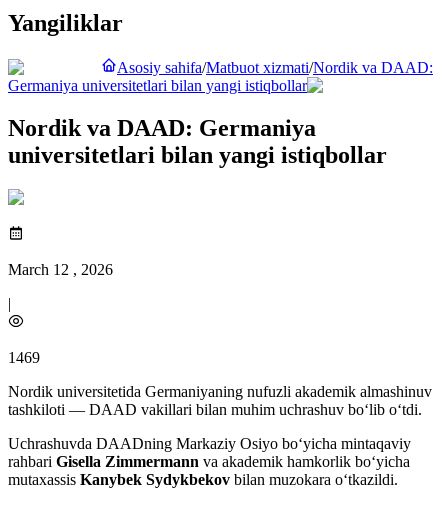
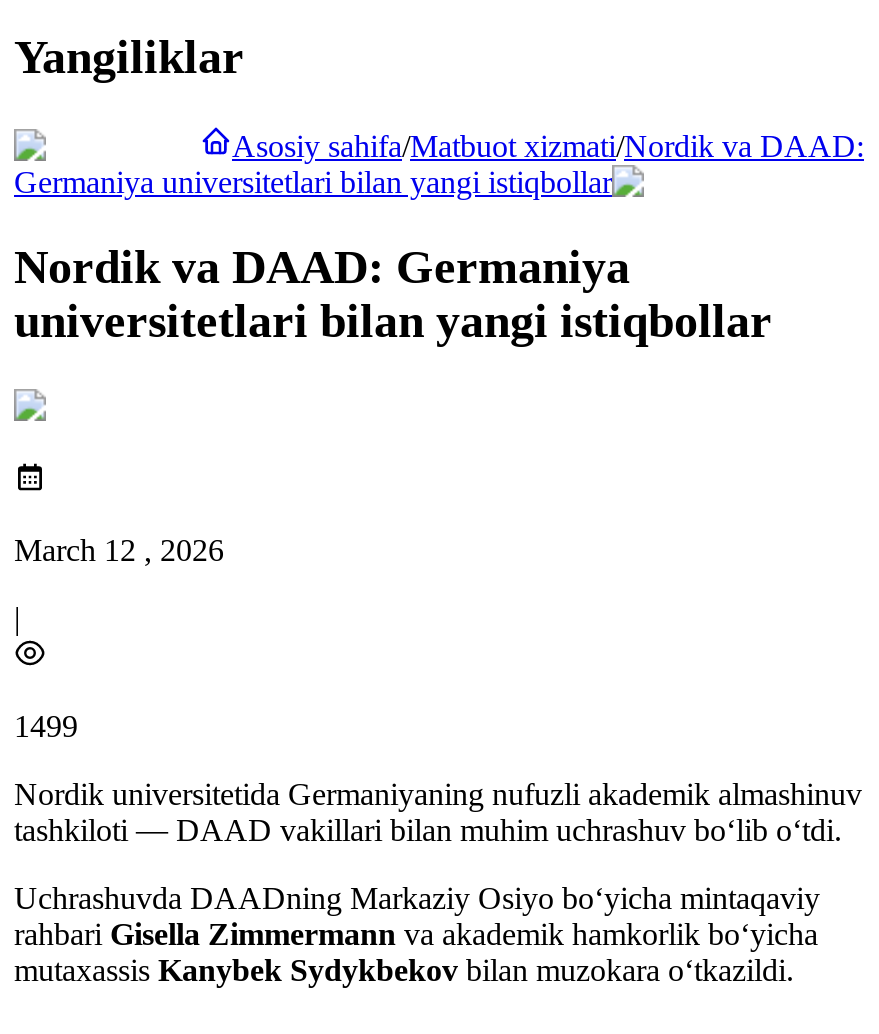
[8,349,40,366] 1469 -> [14,709,78,743] 1499

